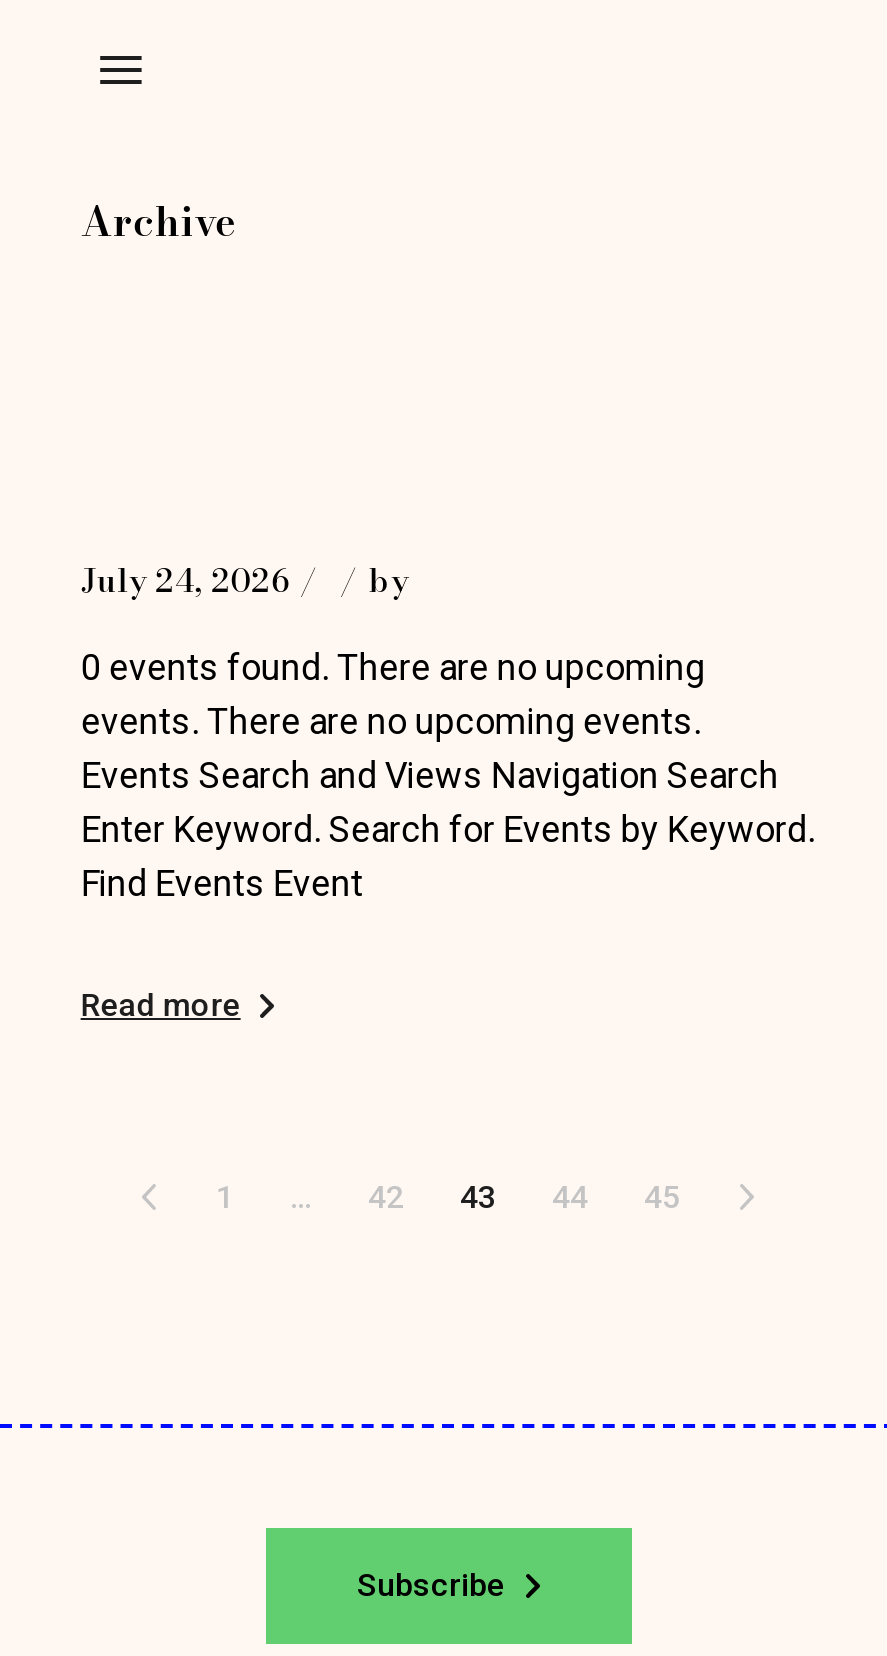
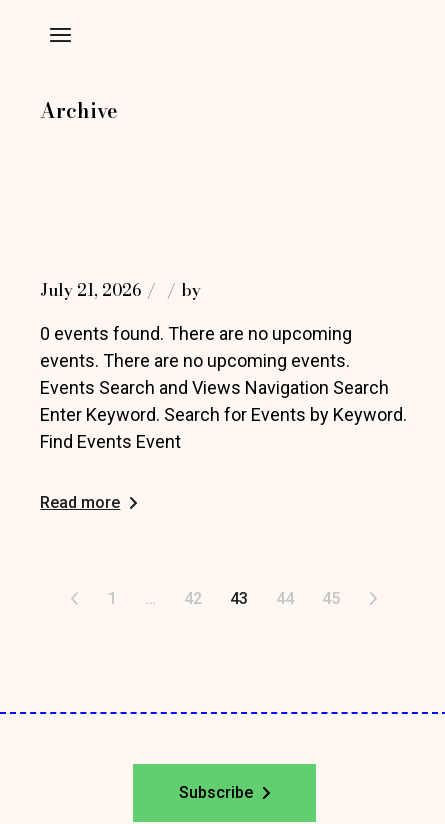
[81,556,409,604] July 24, 2026 by -> [40,278,201,302] July 21, 2026 by

